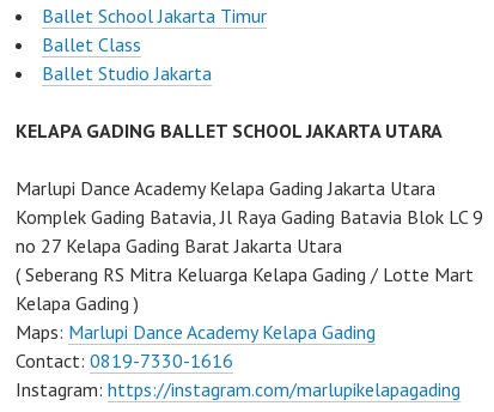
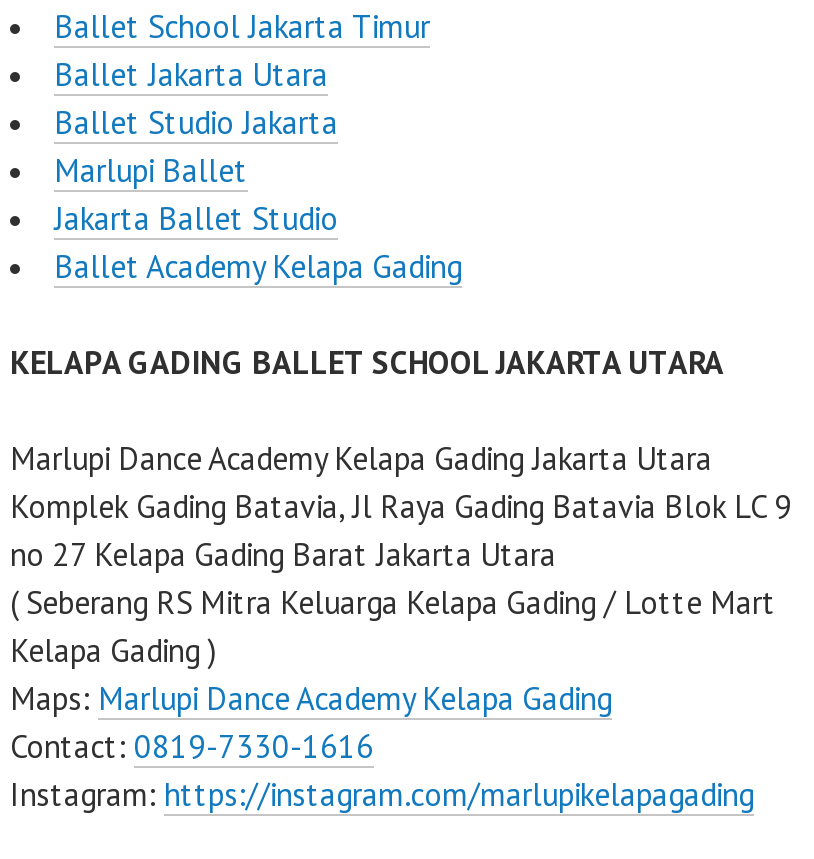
[42,32,141,56] Ballet Class -> [54,54,328,94] Ballet Jakarta Utara
none -> [54,150,462,286] Marlupi Ballet | Jakarta Ballet Studio | Ballet Academy Kelapa Gading

